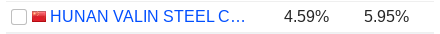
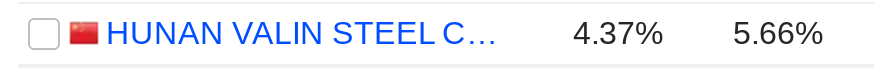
[283,8,328,25] 4.59% -> [573,16,663,50] 4.37%
[363,8,408,25] 5.95% -> [733,16,823,50] 5.66%

